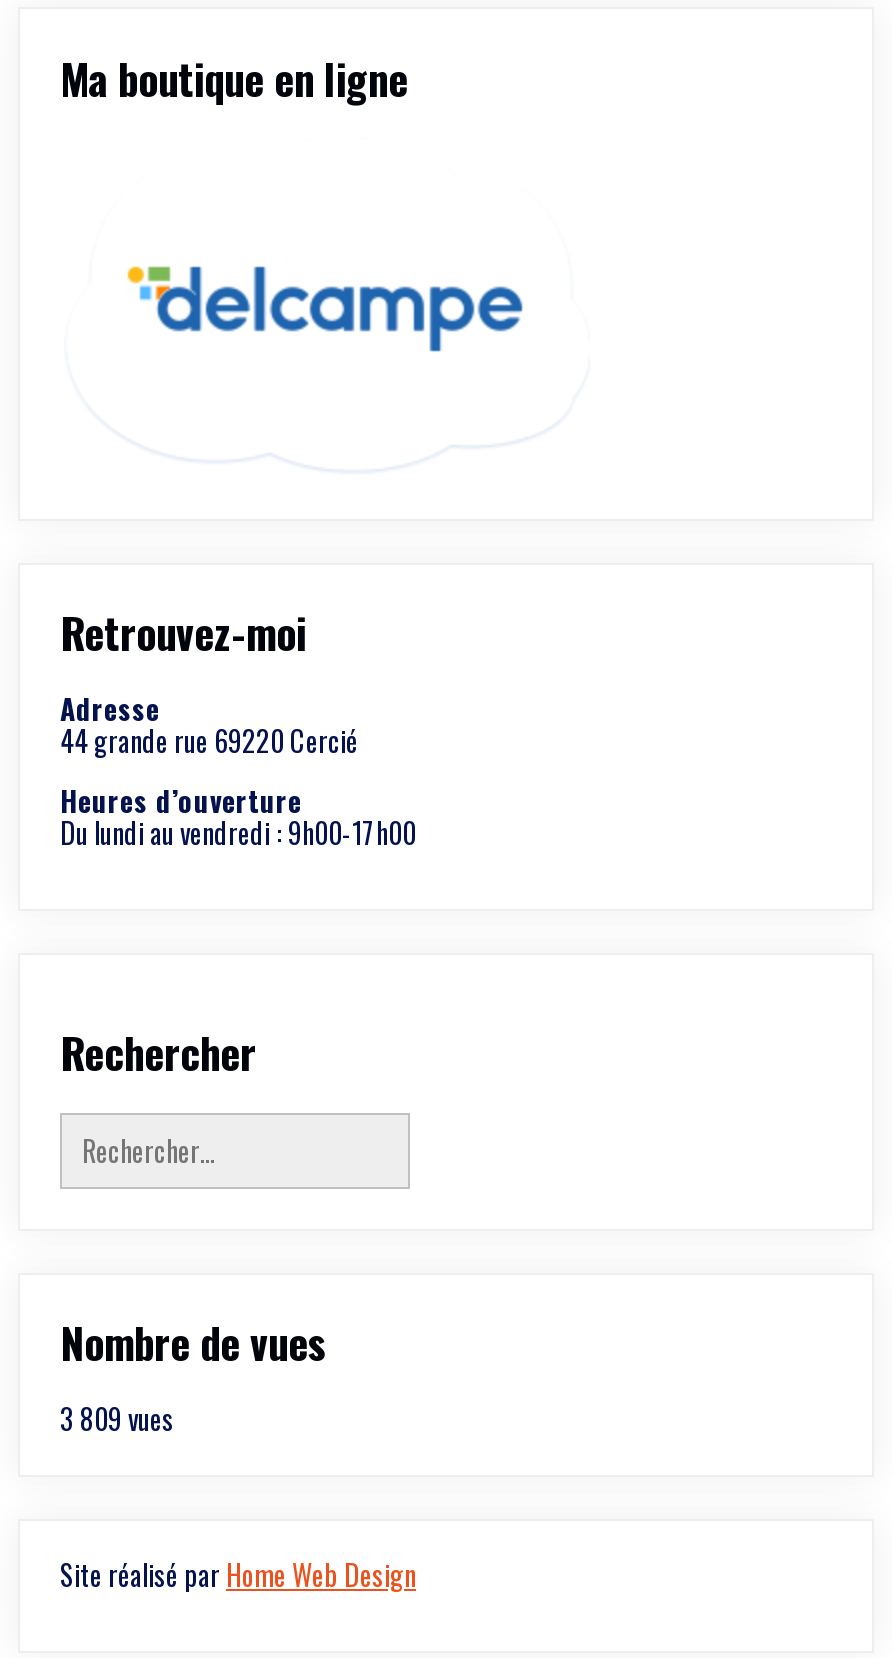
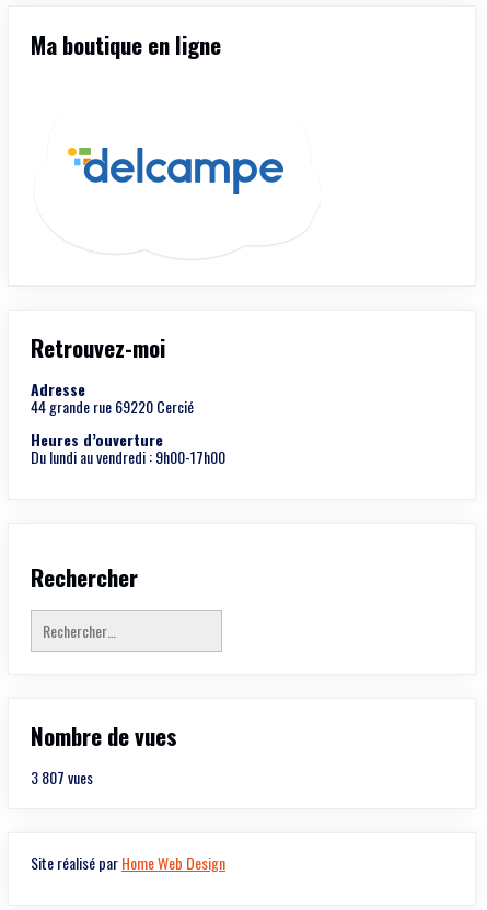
[60,1396,174,1438] 3 809 vues -> [31,765,93,788] 3 807 vues

